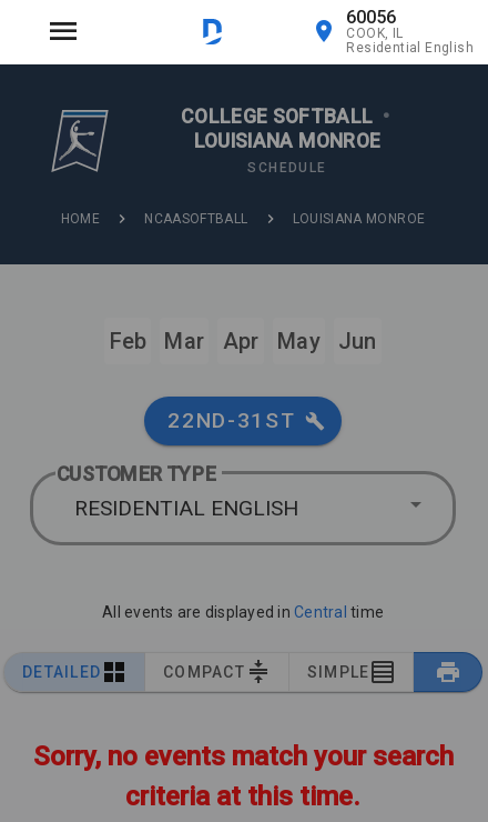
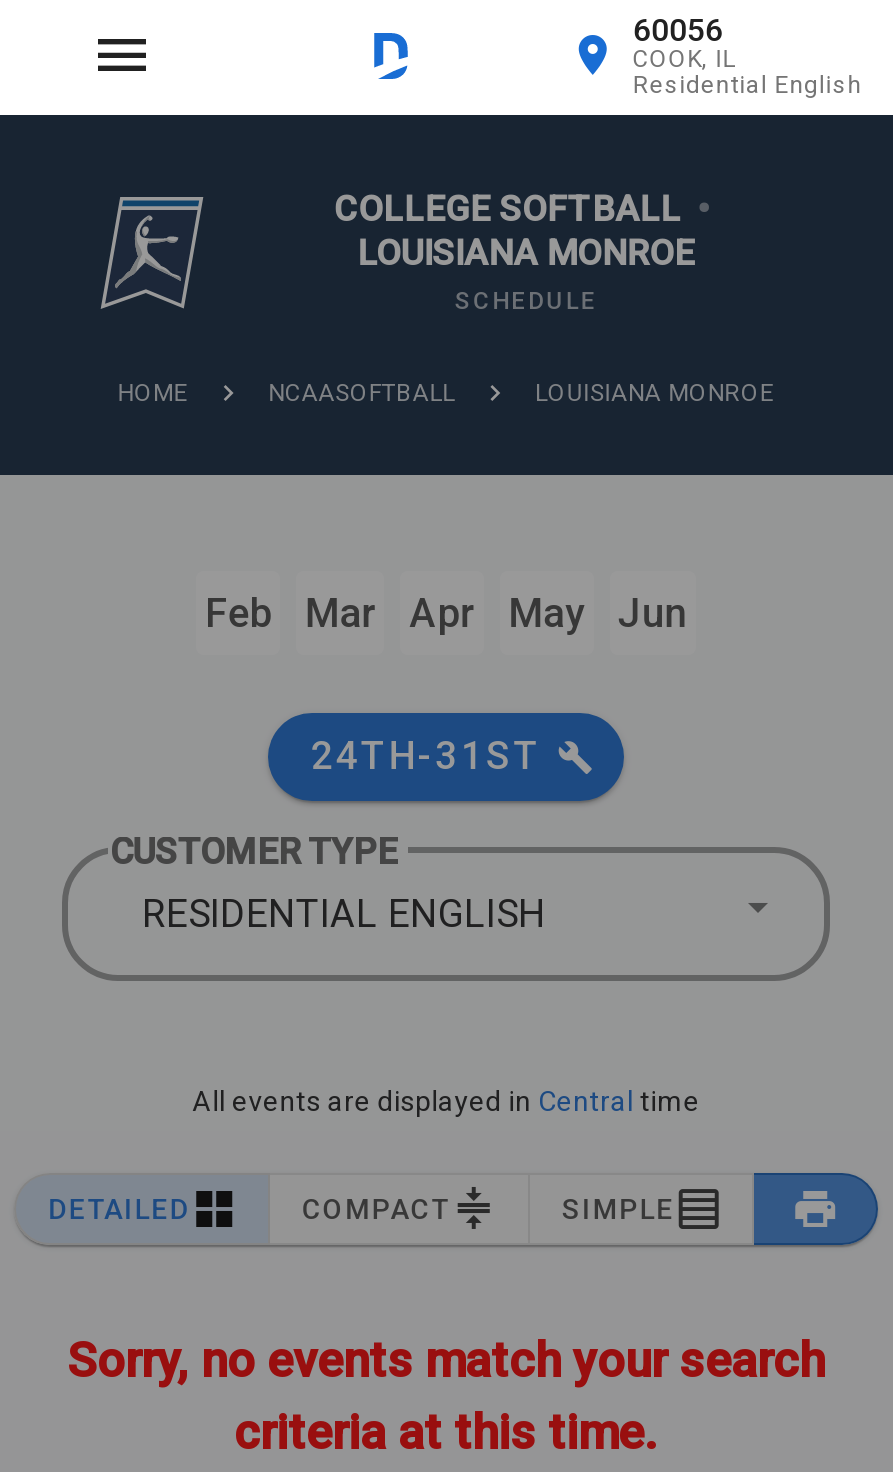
[168,408,296,433] 22ND-31ST -> [310,733,541,779] 24TH-31ST

